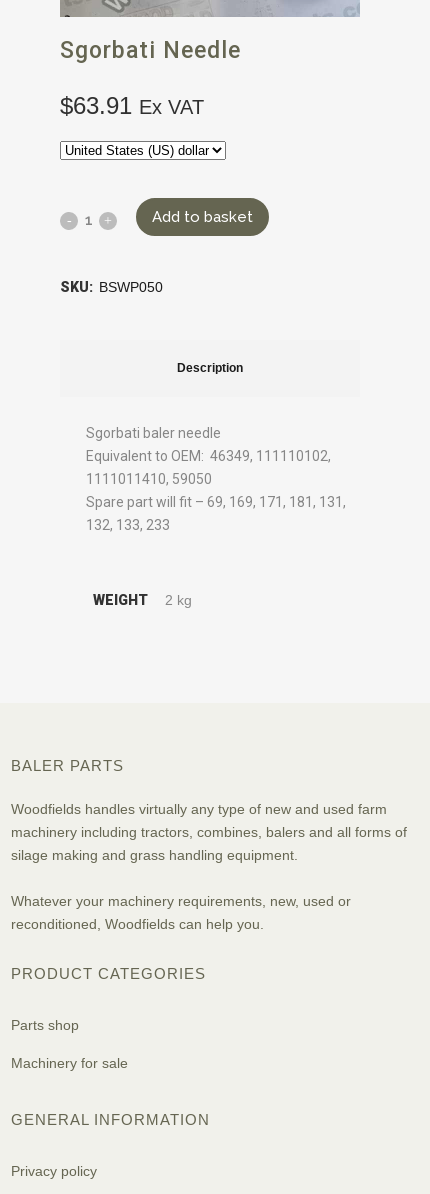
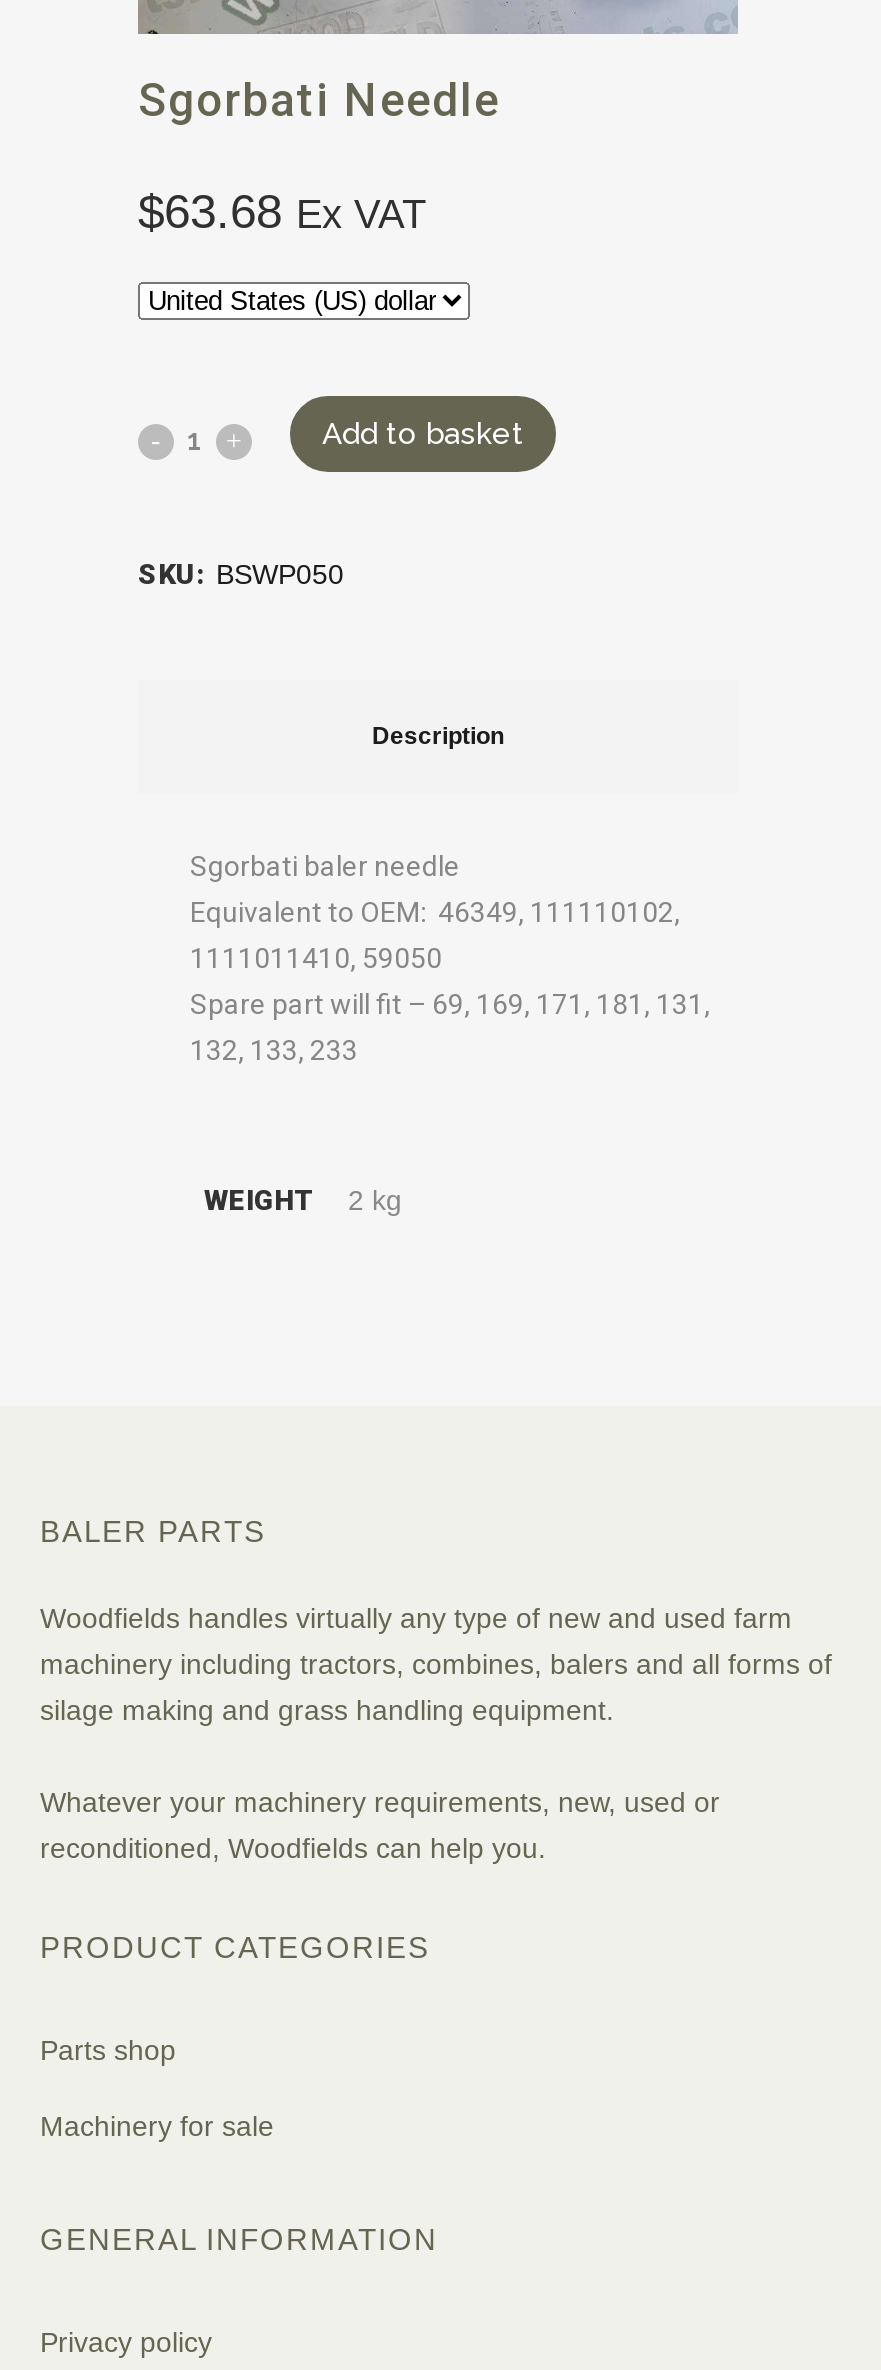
[60,92,204,119] $63.91 Ex VAT -> [138,184,426,238] $63.68 Ex VAT

